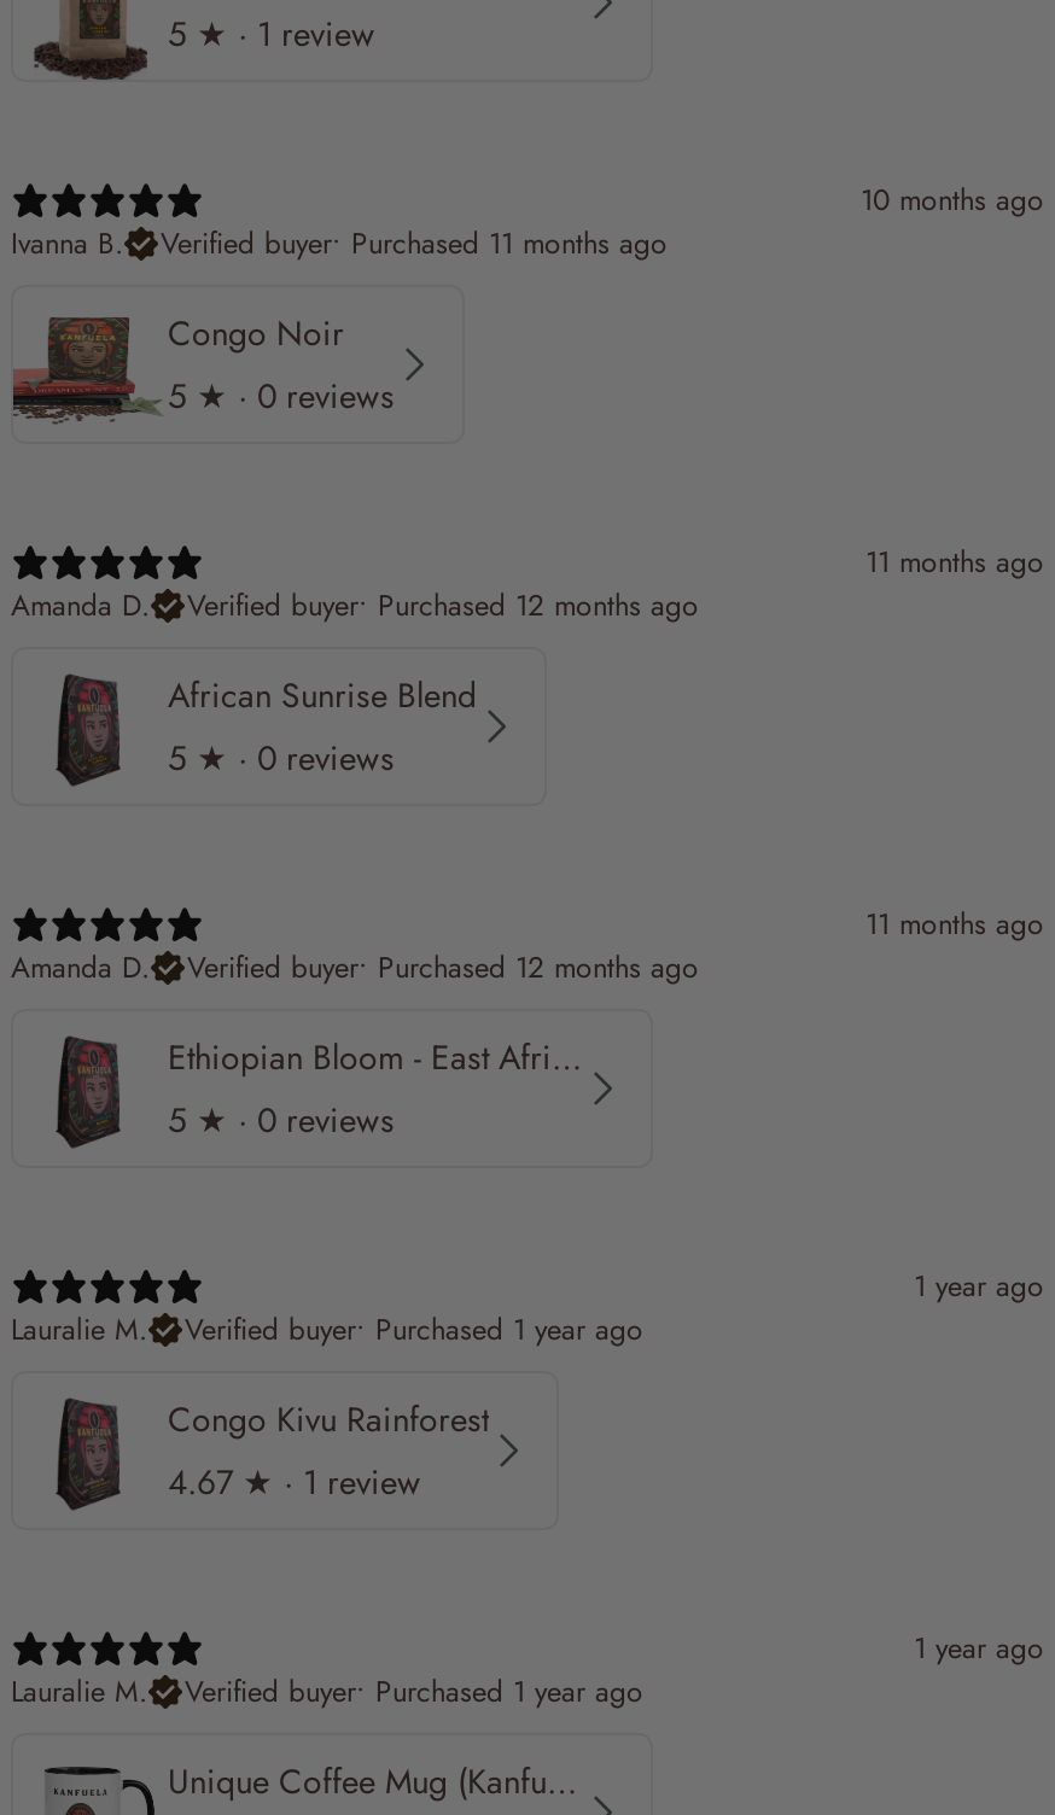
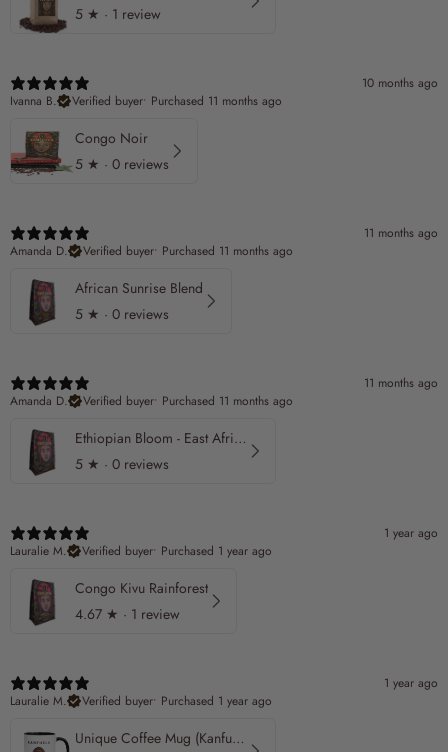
[187,584,699,627] Verified buyer • Purchased 12 months ago -> [83,242,293,260] Verified buyer • Purchased 11 months ago
[187,946,699,989] Verified buyer • Purchased 12 months ago -> [83,392,293,410] Verified buyer • Purchased 11 months ago

